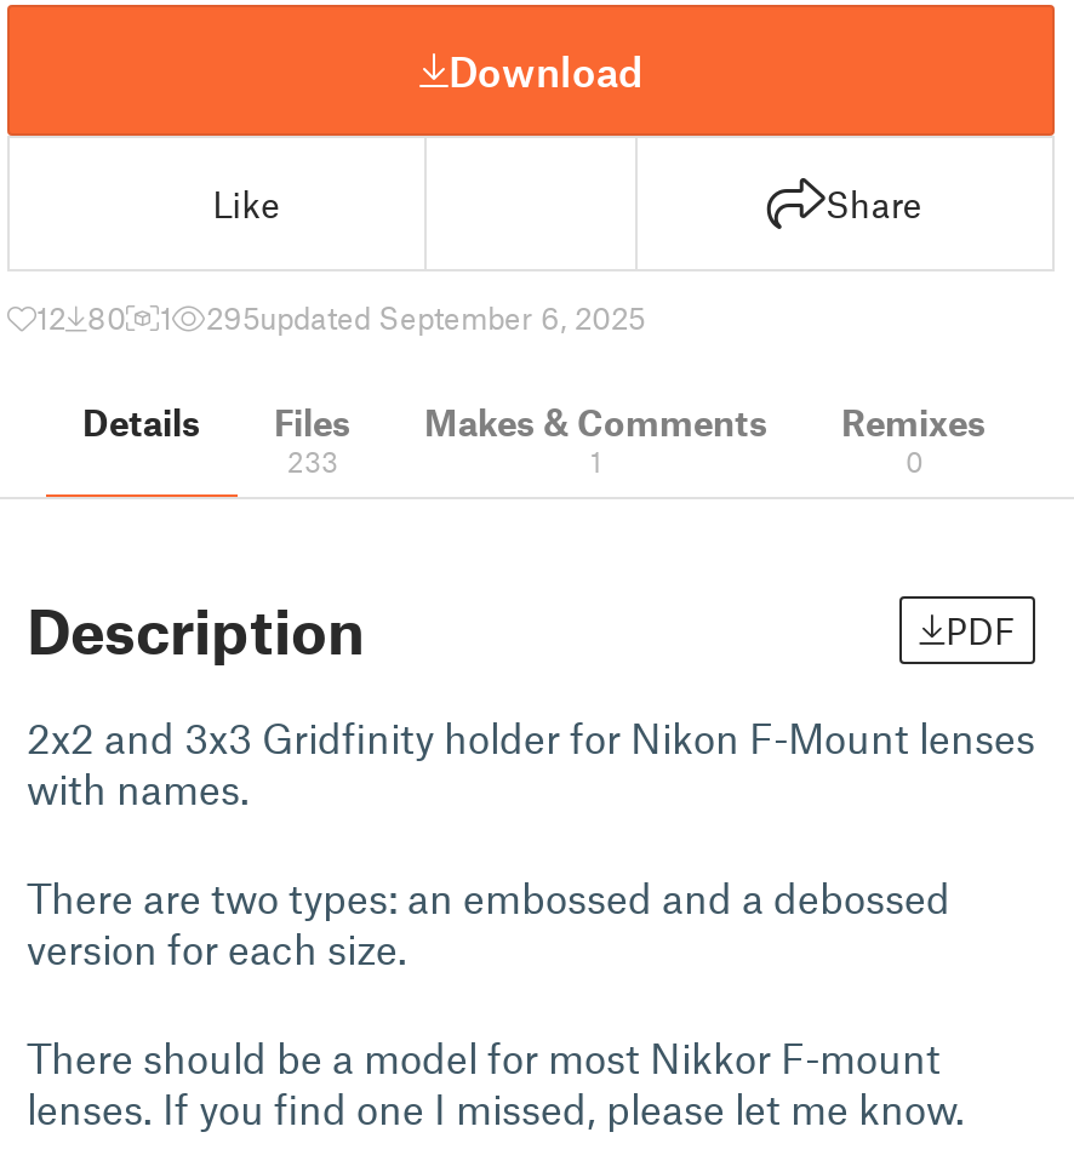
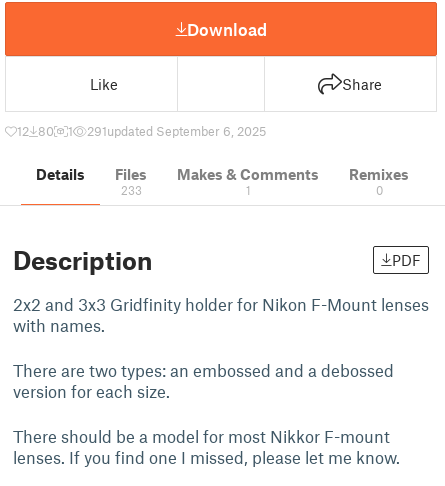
[206,298,645,337] 295updated September 6, 2025 -> [87,123,266,139] 291updated September 6, 2025

